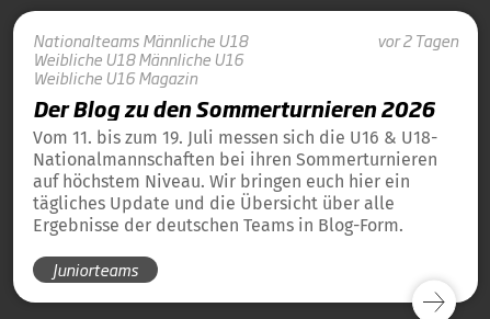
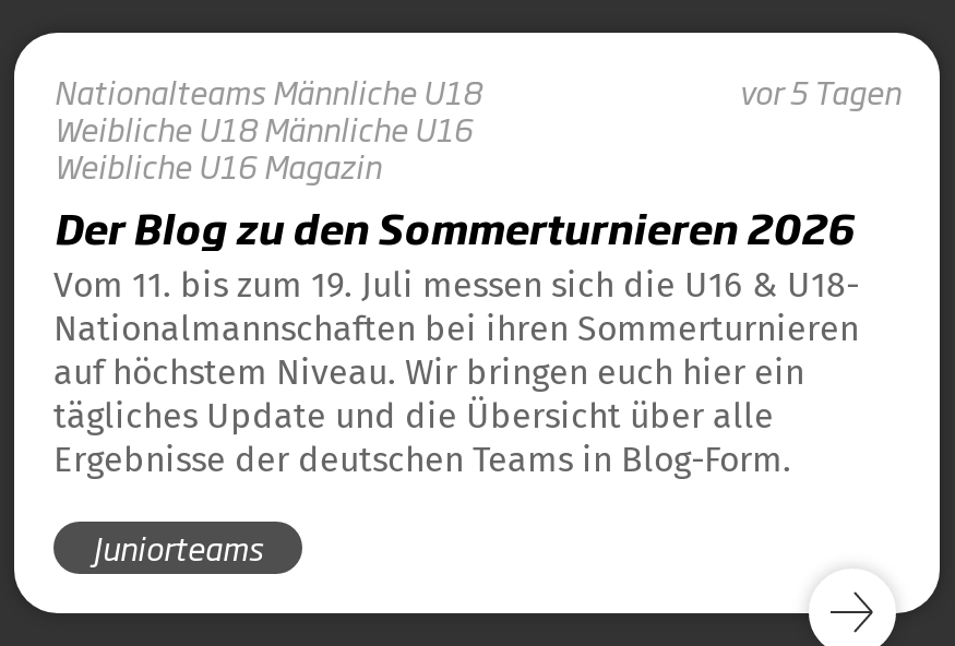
[377,29,458,52] vor 2 Tagen -> [739,68,900,113] vor 5 Tagen

